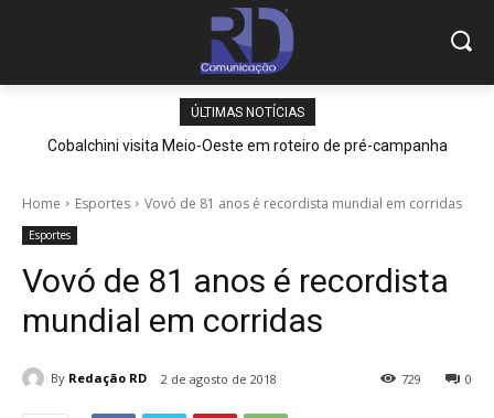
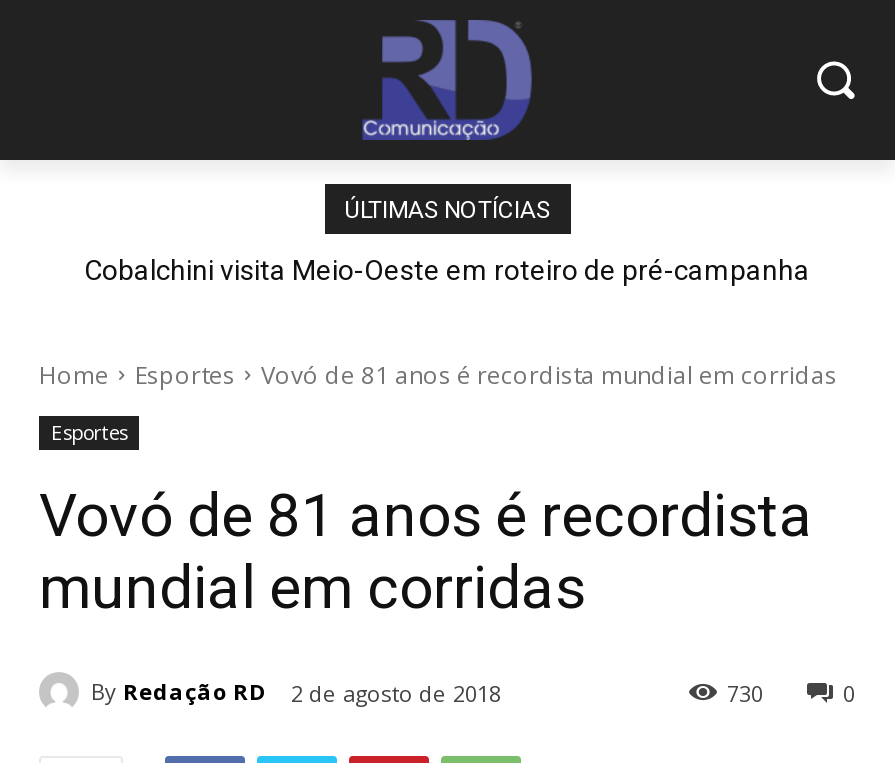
[401,370,421,387] 729 -> [727,677,763,707] 730

